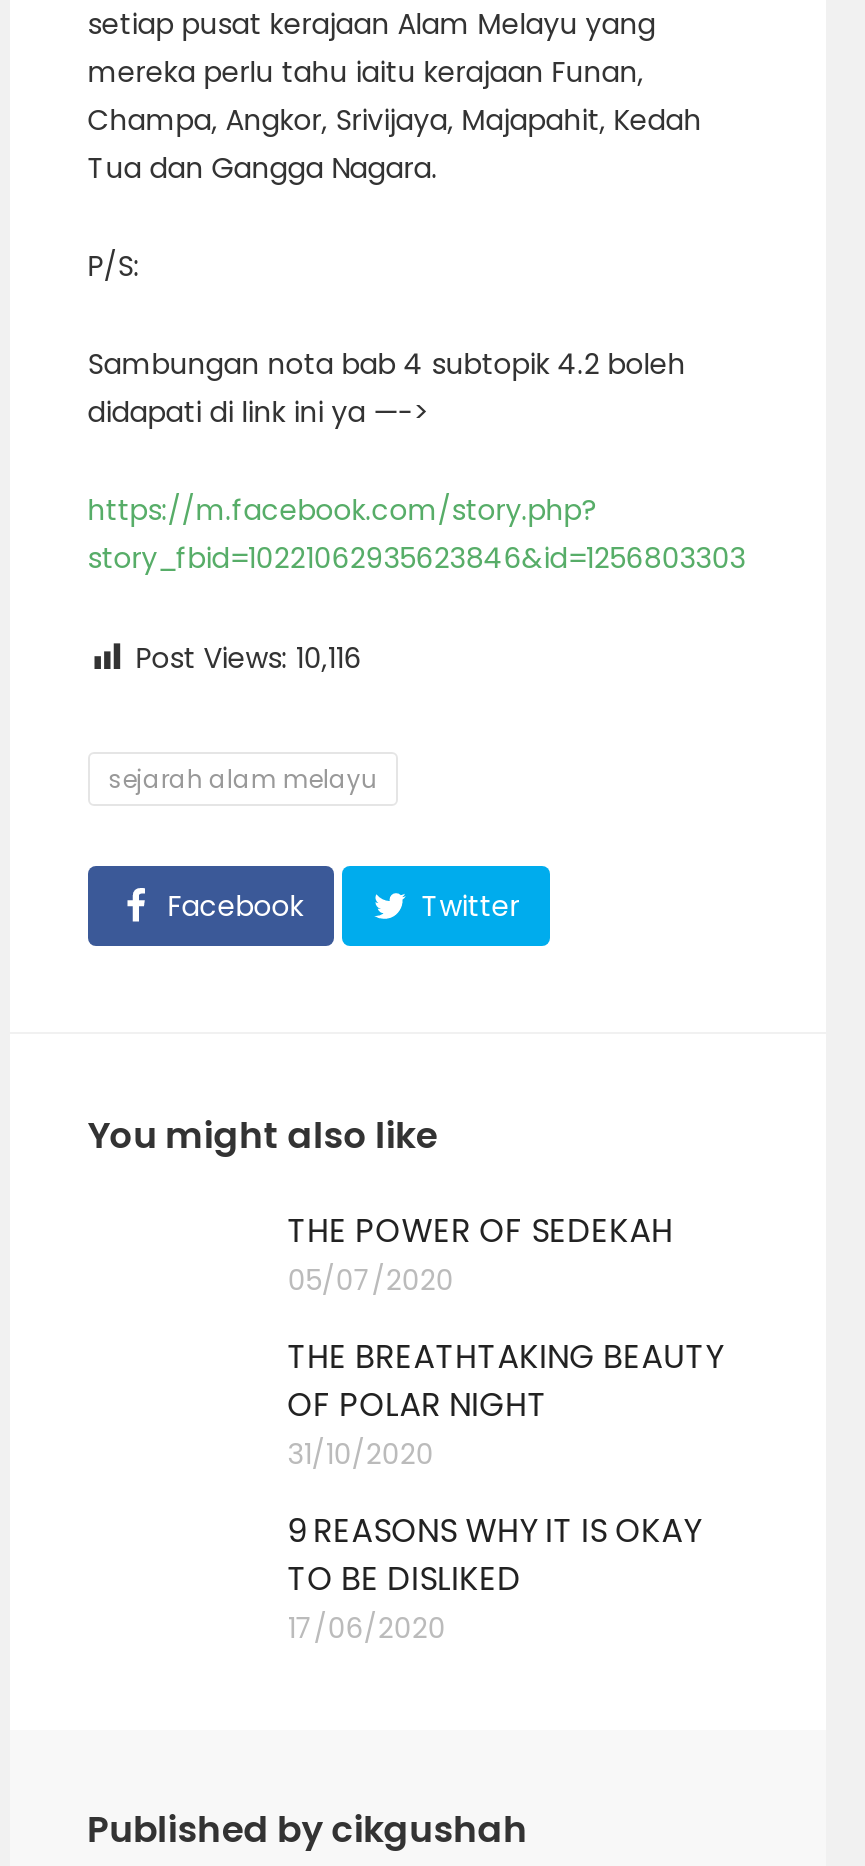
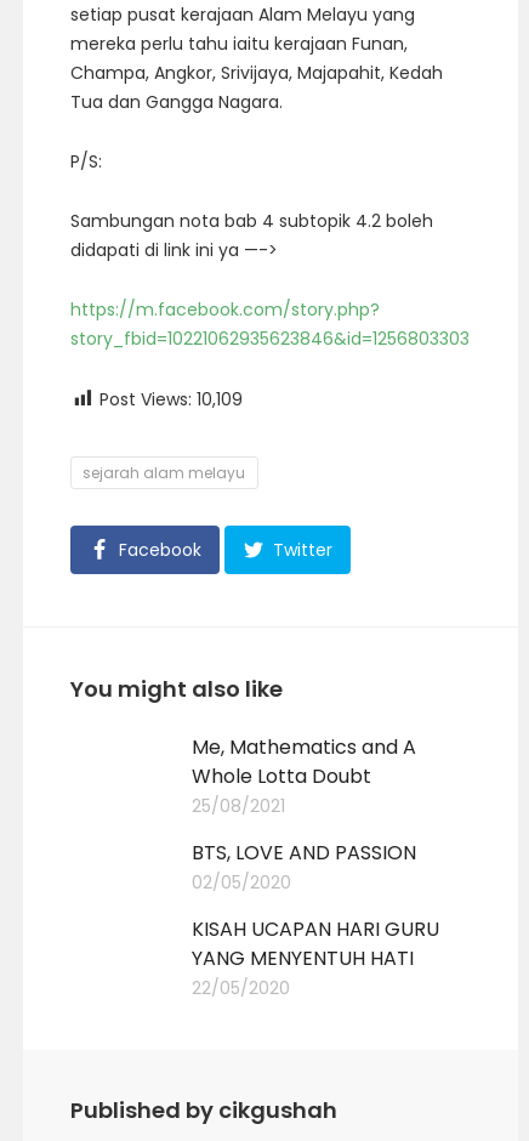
[136,637,362,677] Post Views: 10,116 -> [99,387,242,411] Post Views: 10,109
[288,1208,674,1300] THE POWER OF SEDEKAH | 05/07/2020 -> [191,733,416,818] Me, Mathematics and A | Whole Lotta Doubt | 25/08/2021
[288,1334,724,1474] THE BREATHTAKING BEAUTY | OF POLAR NIGHT | 31/10/2020 -> [191,839,416,894] BTS, LOVE AND PASSION | 02/05/2020
[288,1508,702,1648] 9 REASONS WHY IT IS OKAY | TO BE DISLIKED | 17/06/2020 -> [191,915,439,1000] KISAH UCAPAN HARI GURU | YANG MENYENTUH HATI | 22/05/2020

